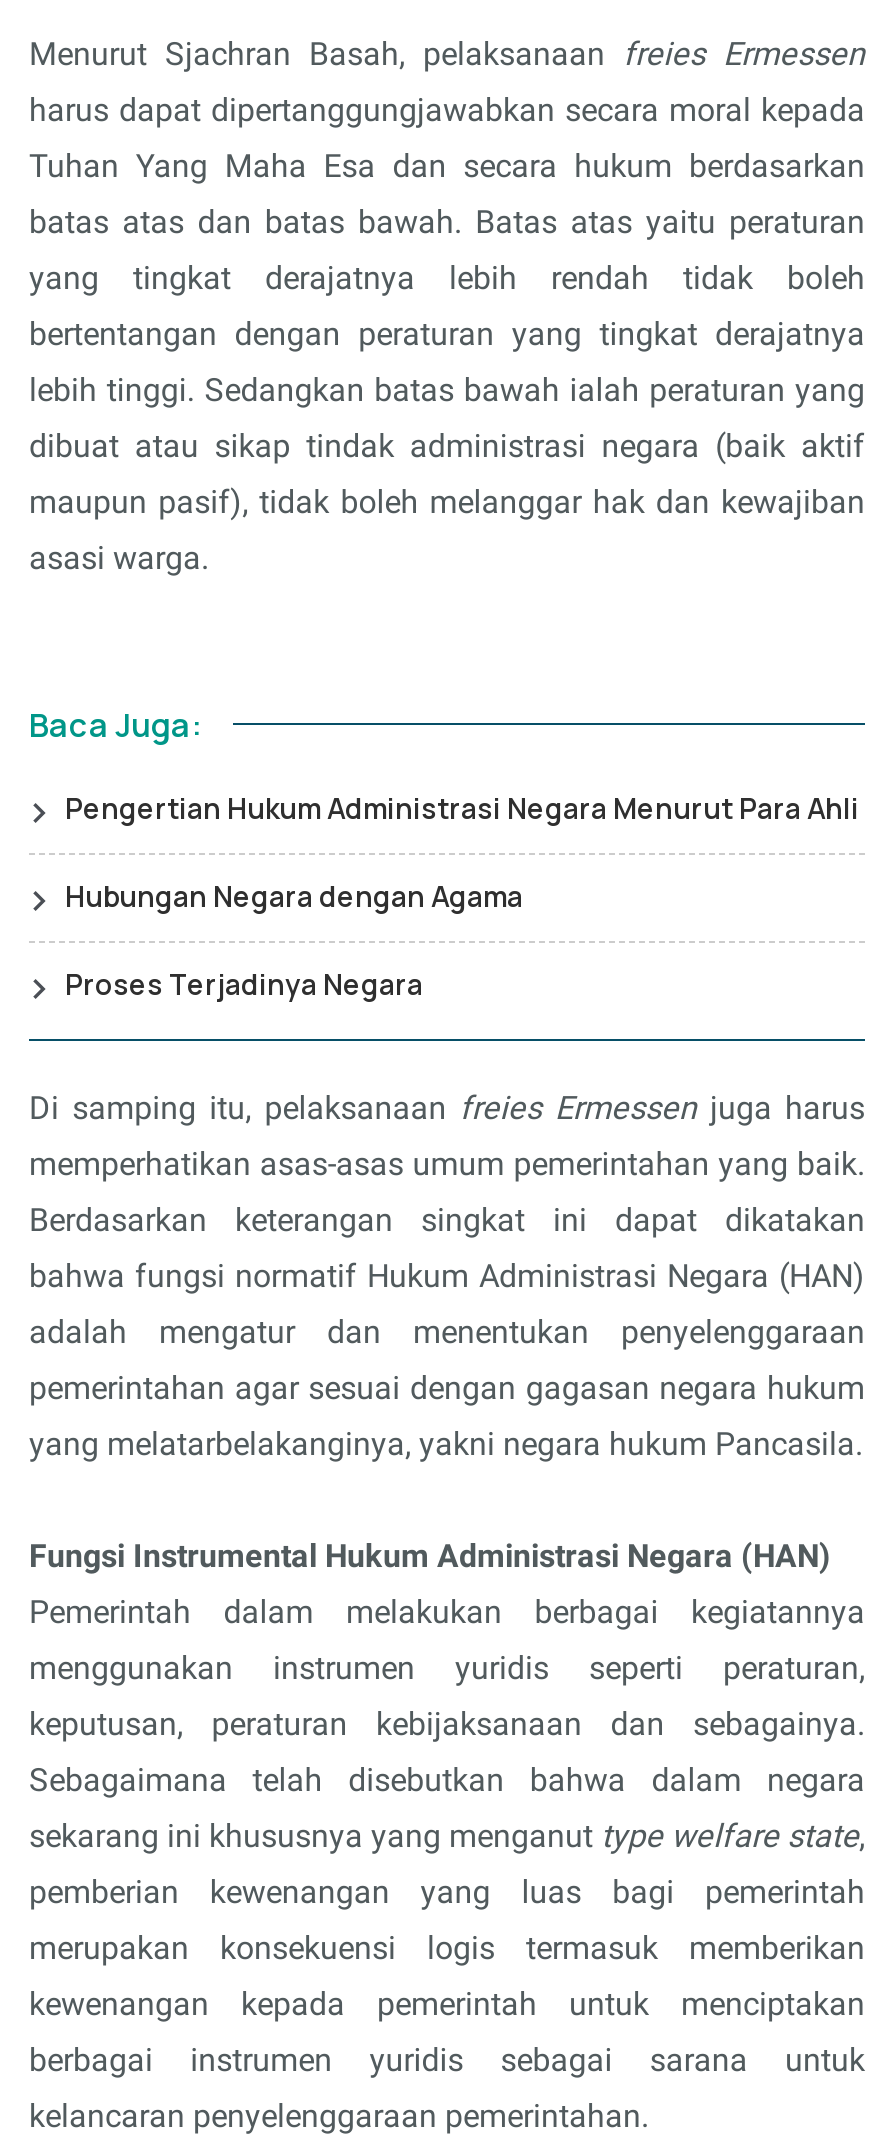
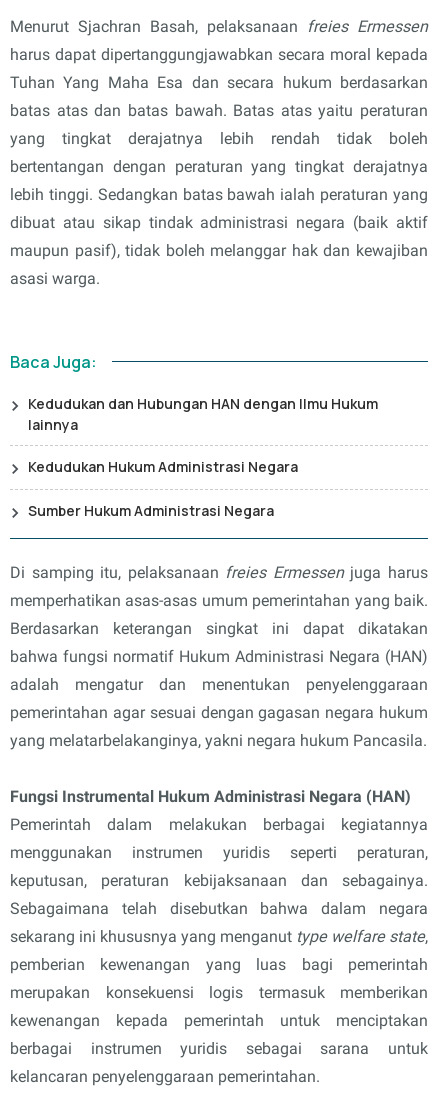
[65,788,859,826] Pengertian Hukum Administrasi Negara Menurut Para Ahli -> [28,394,378,434] Kedudukan dan Hubungan HAN dengan Ilmu Hukum | lainnya
[65,876,523,914] Hubungan Negara dengan Agama -> [28,457,298,476] Kedudukan Hukum Administrasi Negara
[65,964,423,1002] Proses Terjadinya Negara -> [28,501,274,520] Sumber Hukum Administrasi Negara

